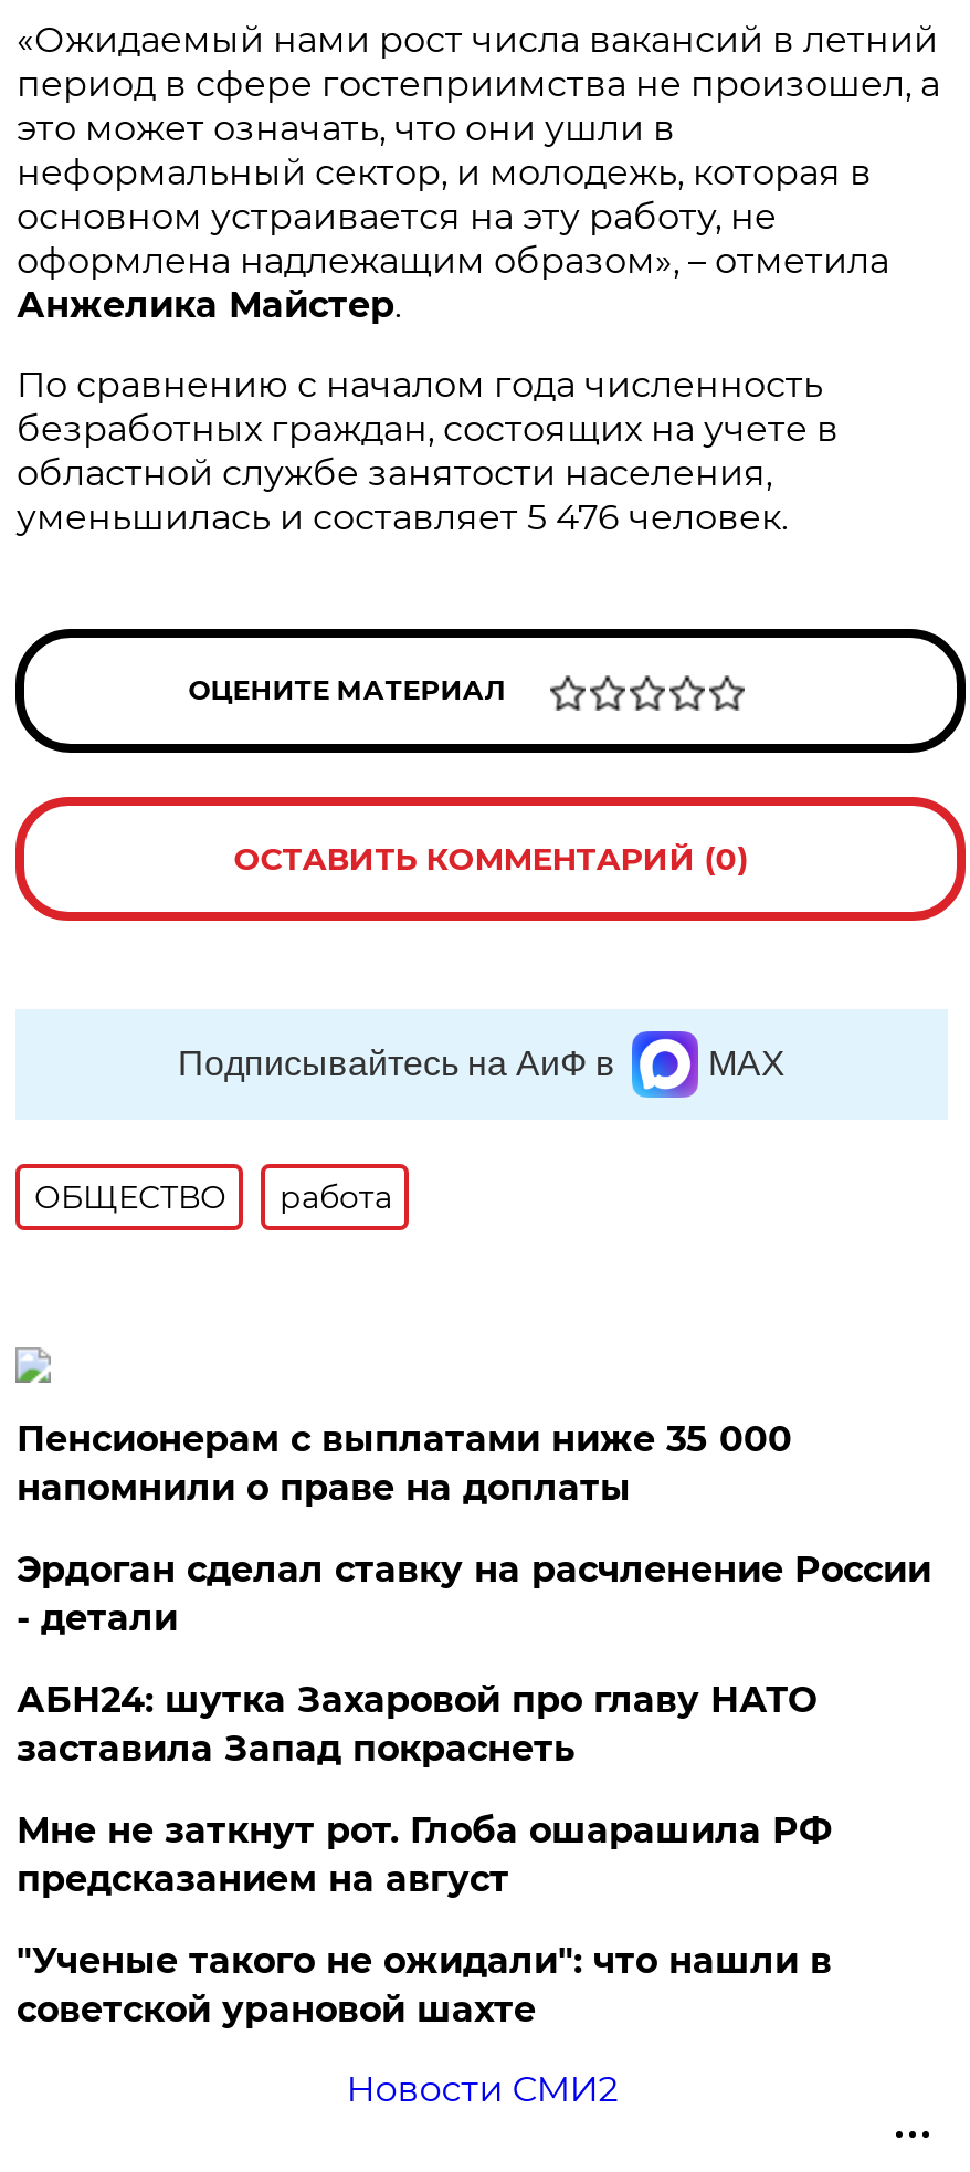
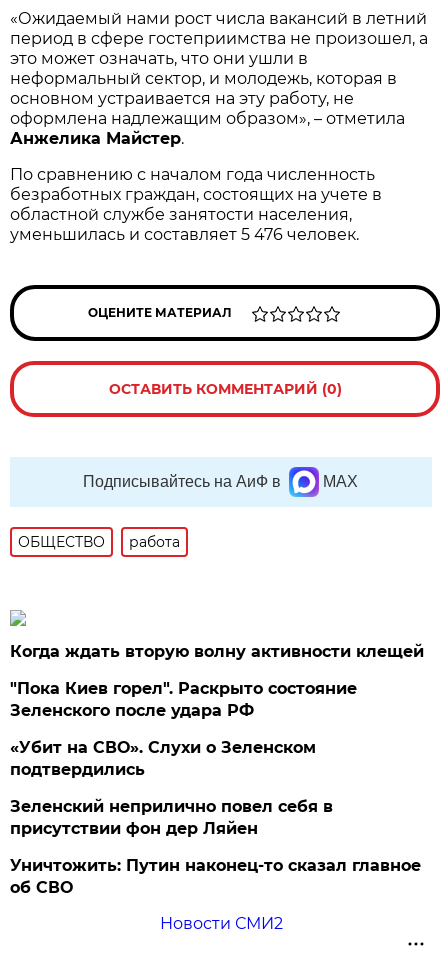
[16,1418,792,1509] Пенсионерам с выплатами ниже 35 000 | напомнили о праве на доплаты -> [10,642,424,661] Когда ждать вторую волну активности клещей
[16,1549,931,1639] Эрдоган сделал ставку на расчленение России | - детали -> [10,679,357,720] "Пока Киев горел". Раскрыто состояние | Зеленского после удара РФ
[16,1679,816,1770] АБН24: шутка Захаровой про главу НАТО | заставила Запад покраснеть -> [10,738,316,779] «Убит на СВО». Слухи о Зеленском | подтвердились
[16,1809,832,1900] Мне не заткнут рот. Глоба ошарашила РФ | предсказанием на август -> [10,797,333,838] Зеленский неприлично повел cебя в | присутствии фон дер Ляйен
[16,1940,832,2031] "Ученые такого не ожидали": что нашли в | советской урановой шахте -> [10,856,421,897] Уничтожить: Путин наконец-то сказал главное | об СВО

